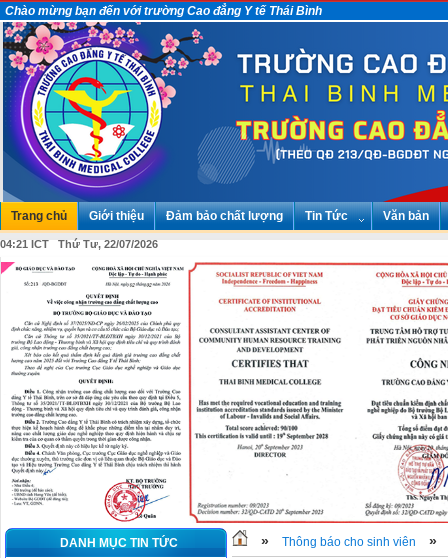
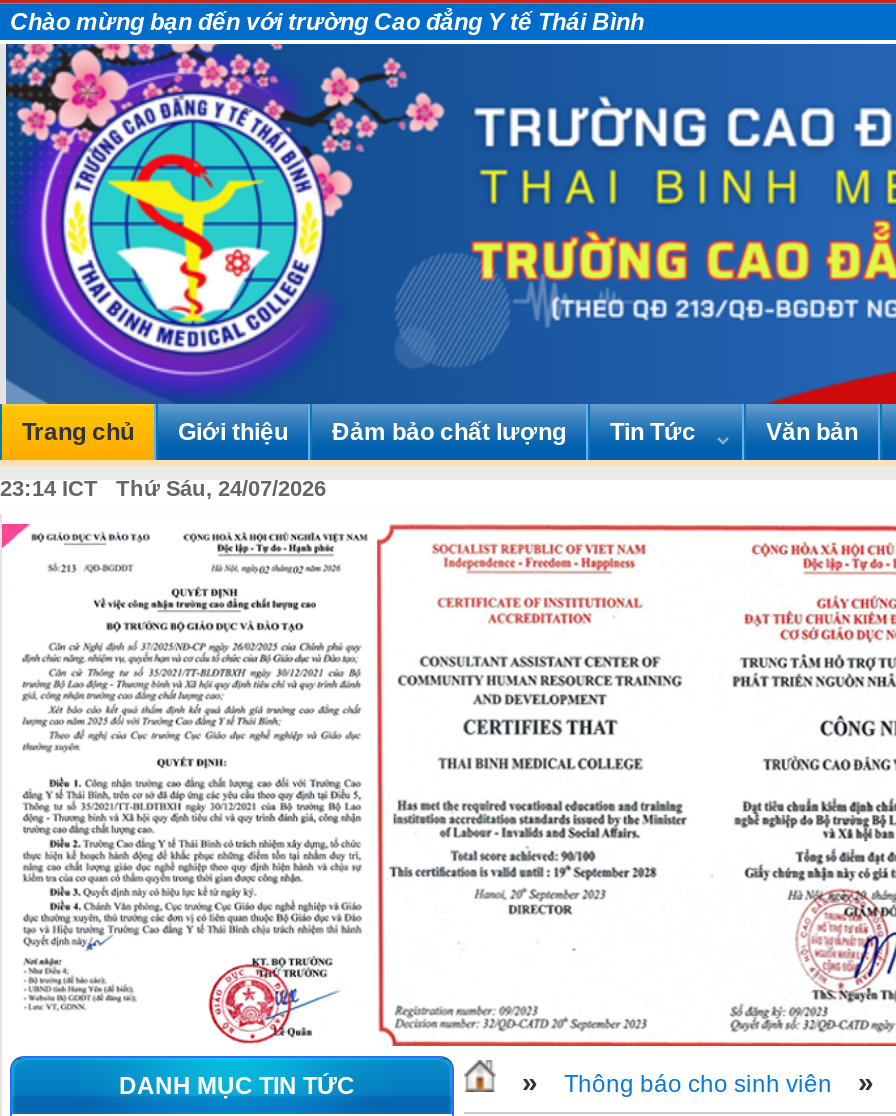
[0,238,158,250] 04:21 ICT Thứ Tư, 22/07/2026 -> [0,476,326,500] 23:14 ICT Thứ Sáu, 24/07/2026

